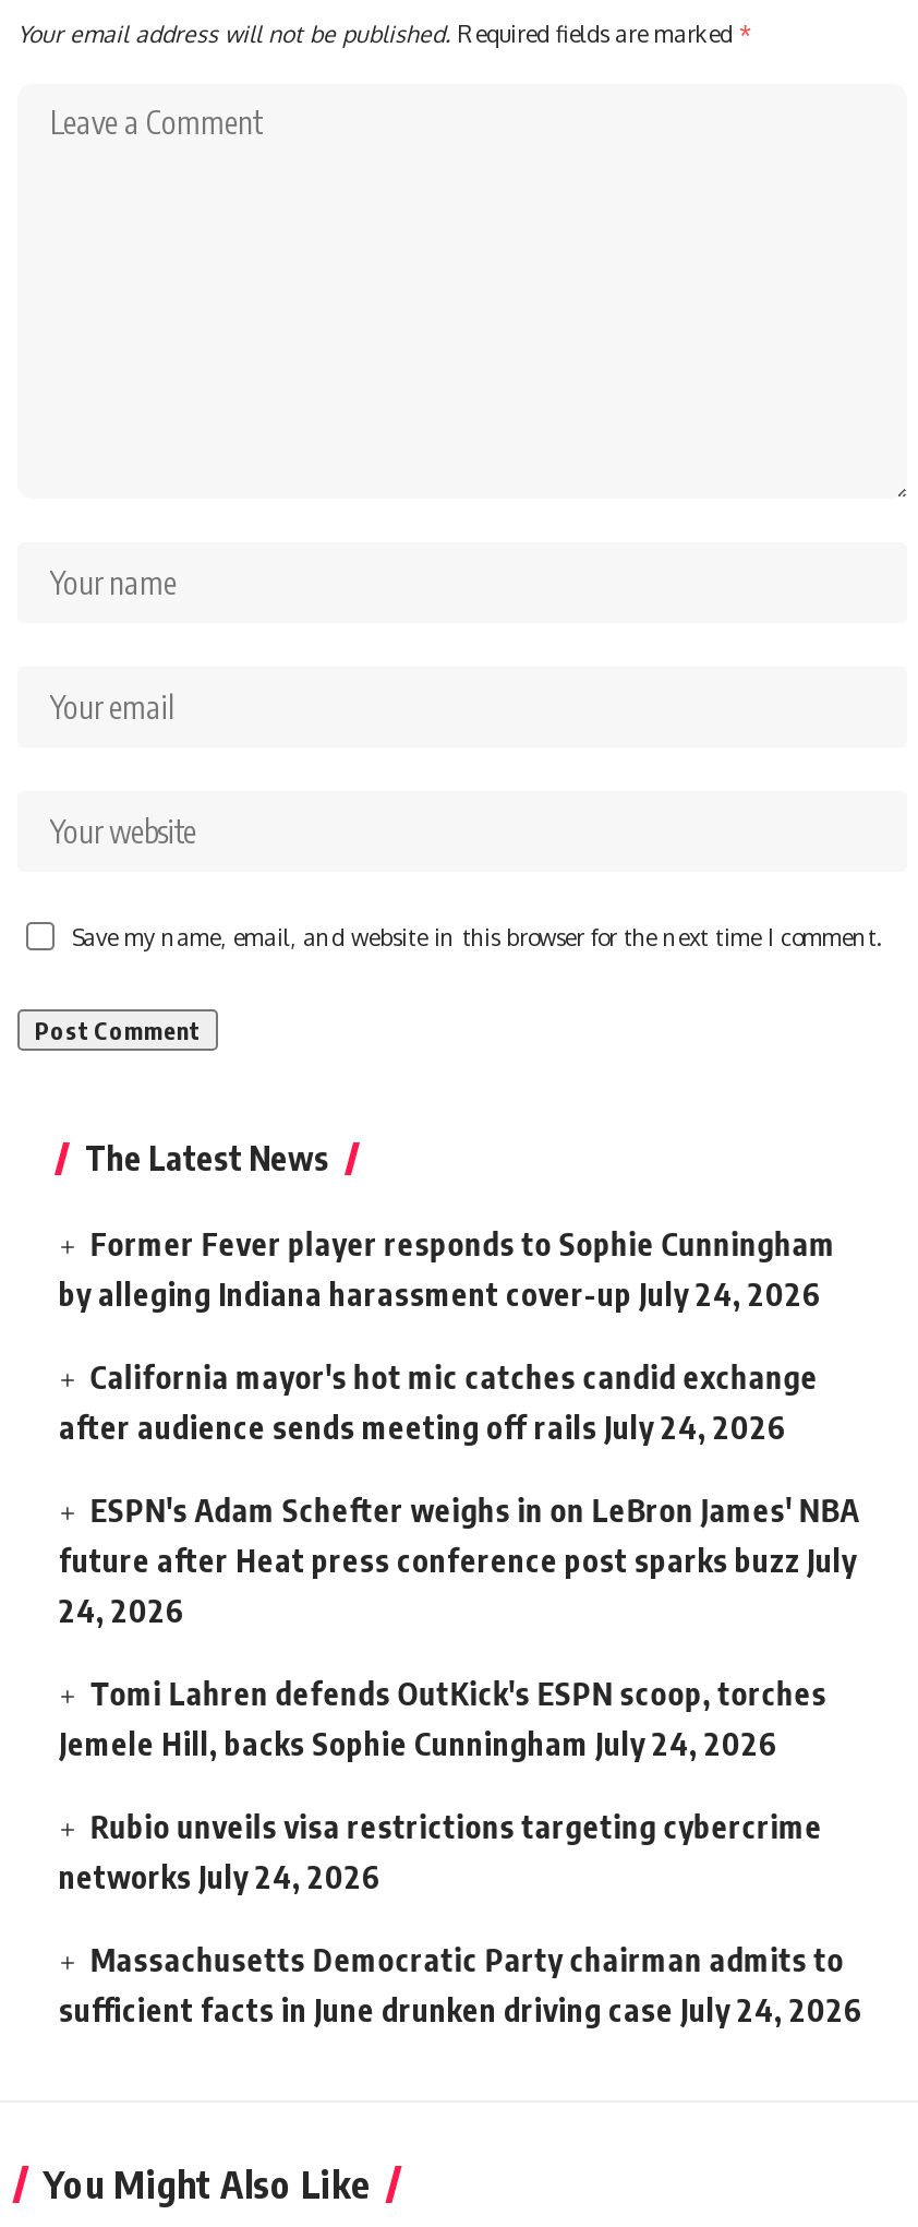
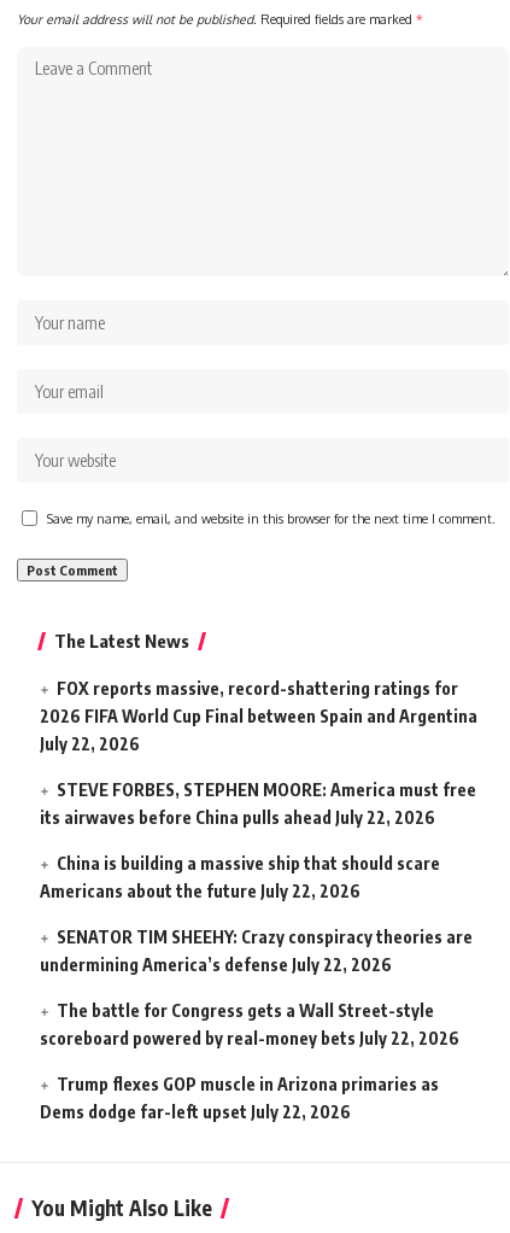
[59,1226,836,1313] Former Fever player responds to Sophie Cunningham | by alleging Indiana harassment cover-up July 24, 2026 -> [40,678,477,754] FOX reports massive, record-shattering ratings for | 2026 FIFA World Cup Final between Spain and Argentina | July 22, 2026
[59,1359,818,1446] California mayor's hot mic catches candid exchange | after audience sends meeting off rails July 24, 2026 -> [40,779,476,828] STEVE FORBES, STEPHEN MOORE: America must free | its airwaves before China pulls ahead July 22, 2026
[59,1492,860,1629] ESPN's Adam Schefter weighs in on LeBron James' NBA | future after Heat press conference post sparks buzz July | 24, 2026 -> [40,853,440,901] China is building a massive ship that should scare | Americans about the future July 22, 2026
[59,1675,827,1762] Tomi Lahren defends OutKick's ESPN scoop, torches | Jemele Hill, backs Sophie Cunningham July 24, 2026 -> [40,927,473,975] SENATOR TIM SHEEHY: Crazy conspiracy theories are | undermining America’s defense July 22, 2026
[59,1808,822,1896] Rubio unveils visa restrictions targeting cybercrime | networks July 24, 2026 -> [40,1000,459,1049] The battle for Congress gets a Wall Street-style | scoreboard powered by real-money bets July 22, 2026
[59,1941,863,2029] Massachusetts Democratic Party chairman admits to | sufficient facts in June drunken driving case July 24, 2026 -> [40,1074,439,1122] Trump flexes GOP muscle in Arizona primaries as | Dems dodge far-left upset July 22, 2026

